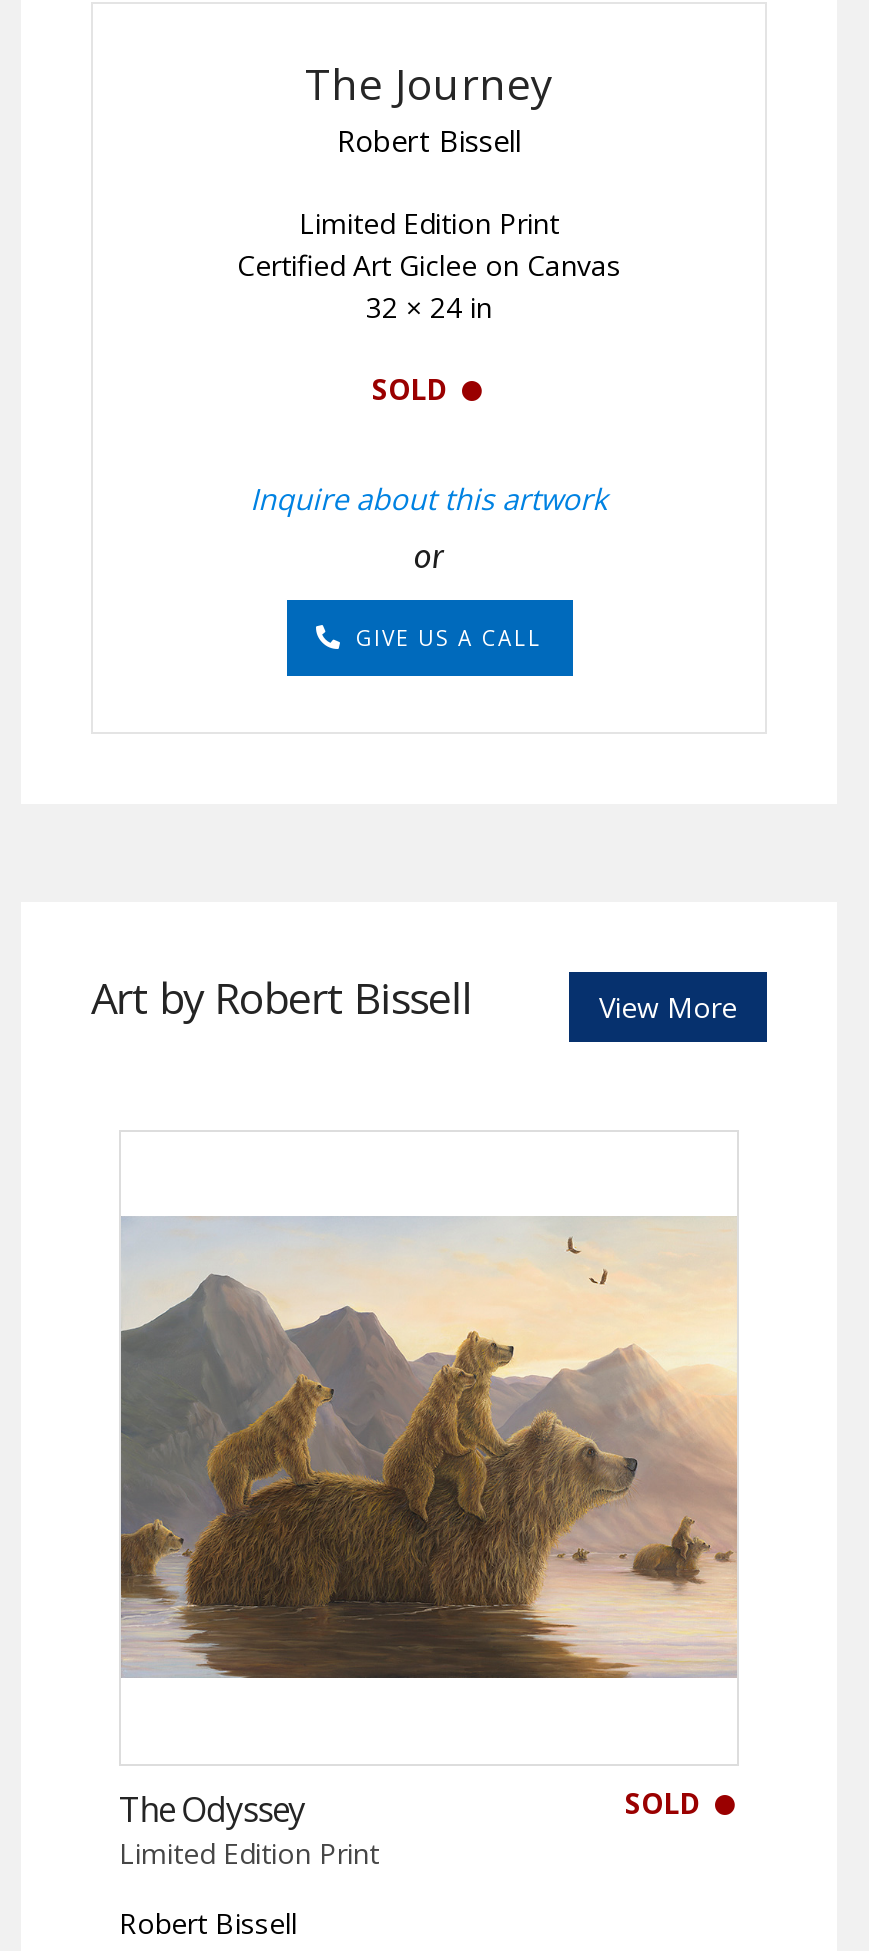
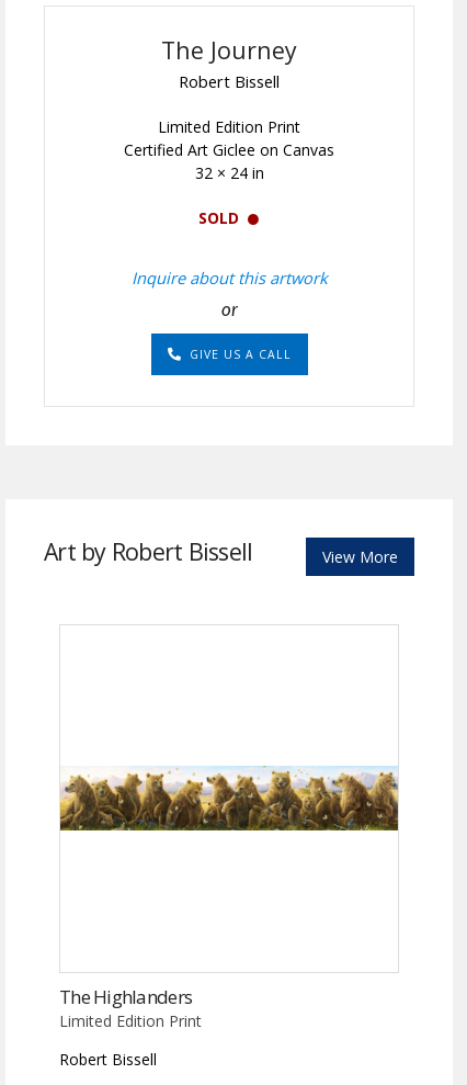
[119,1216,739,1680] [image] -> [59,673,398,925] [image]
[119,1783,699,1831] SOLD | The Odyssey -> [59,984,192,1009] The Highlanders

